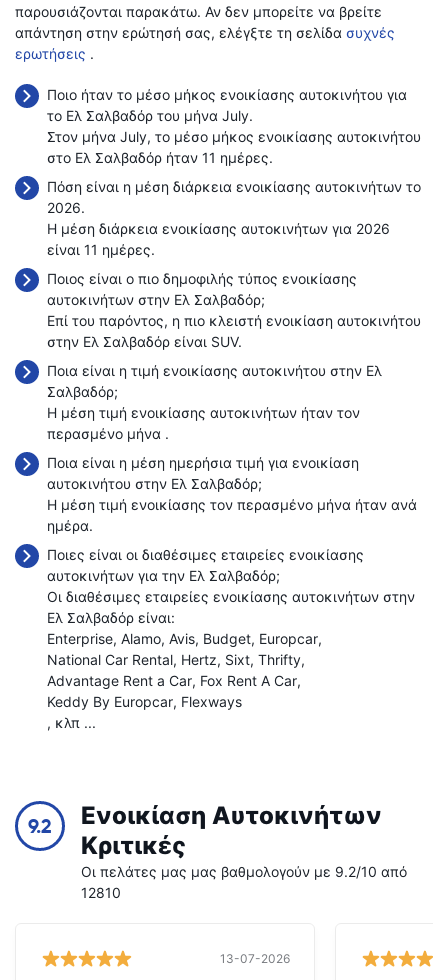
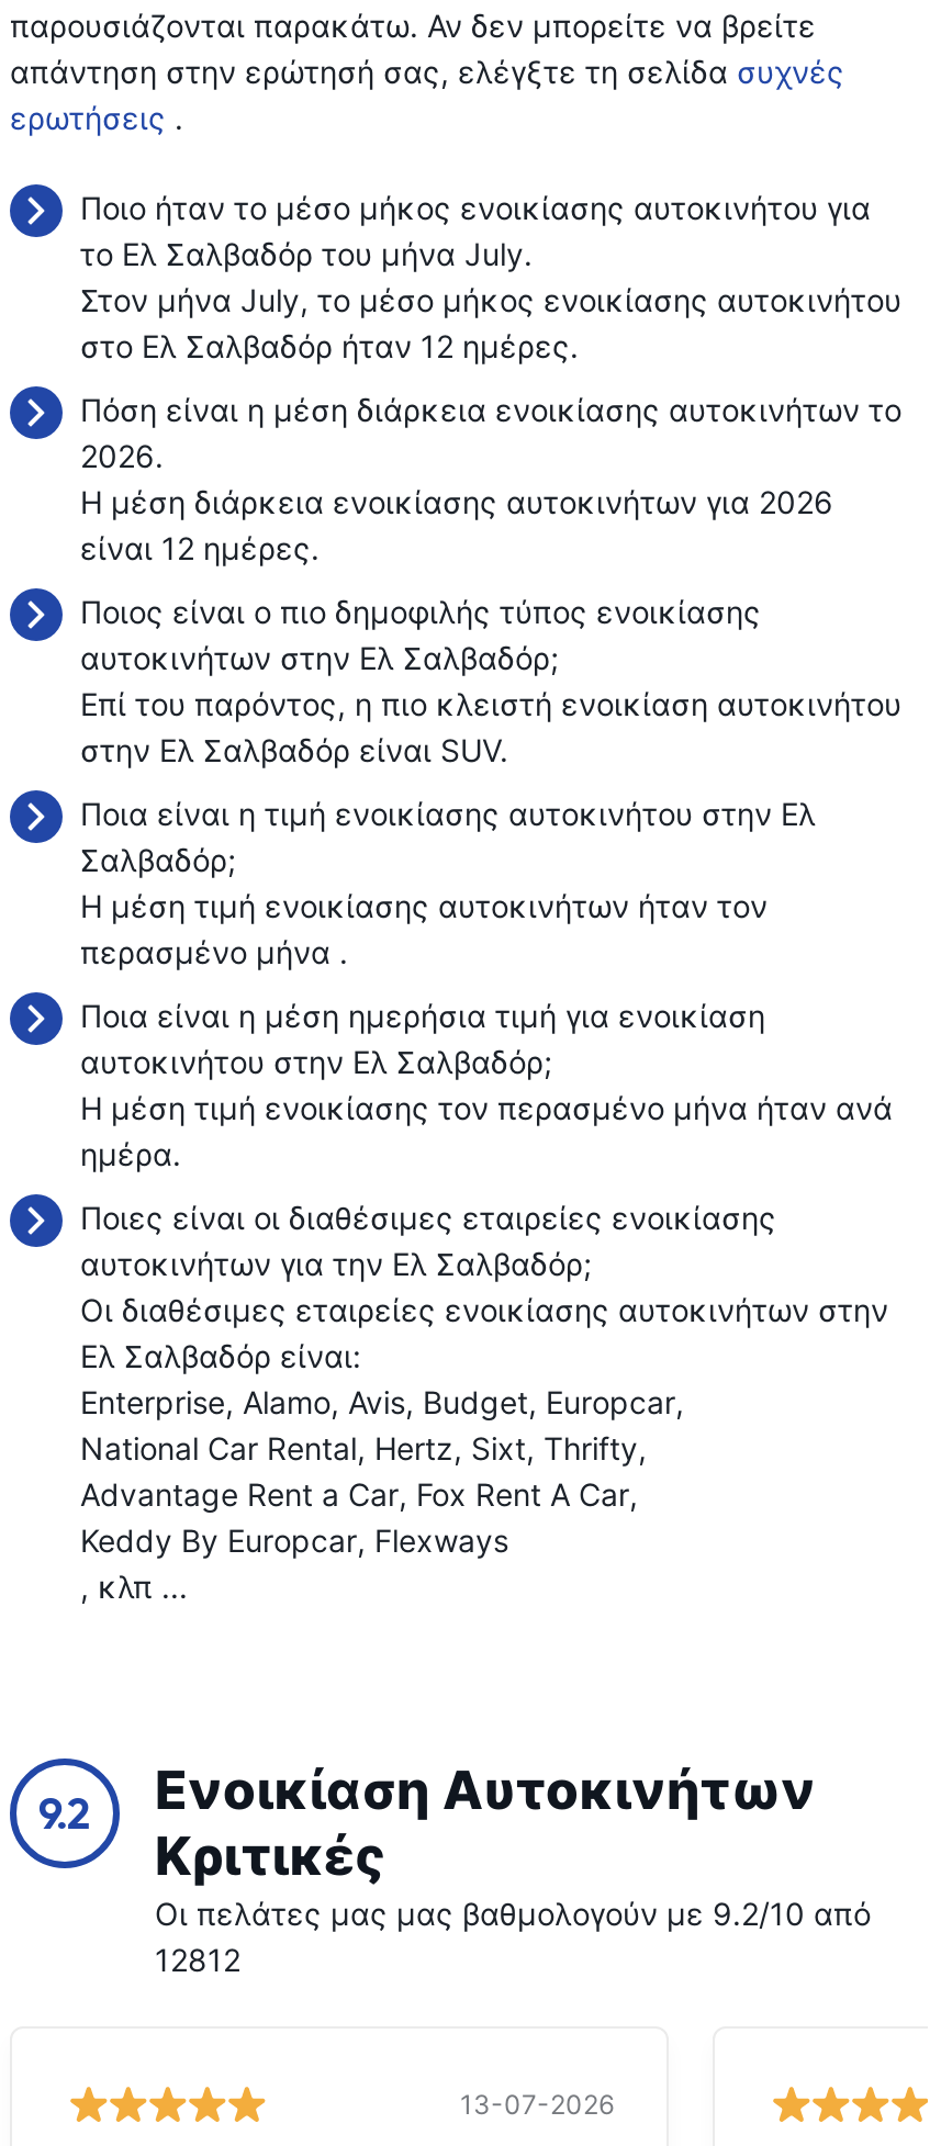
[47,149,273,166] στο Ελ Σαλβαδόρ ήταν 11 ημέρες. -> [80,327,579,364] στο Ελ Σαλβαδόρ ήταν 12 ημέρες.
[47,241,155,258] είναι 11 ημέρες. -> [80,529,320,566] είναι 12 ημέρες.
[81,884,121,901] 12810 -> [155,1941,240,1978] 12812

